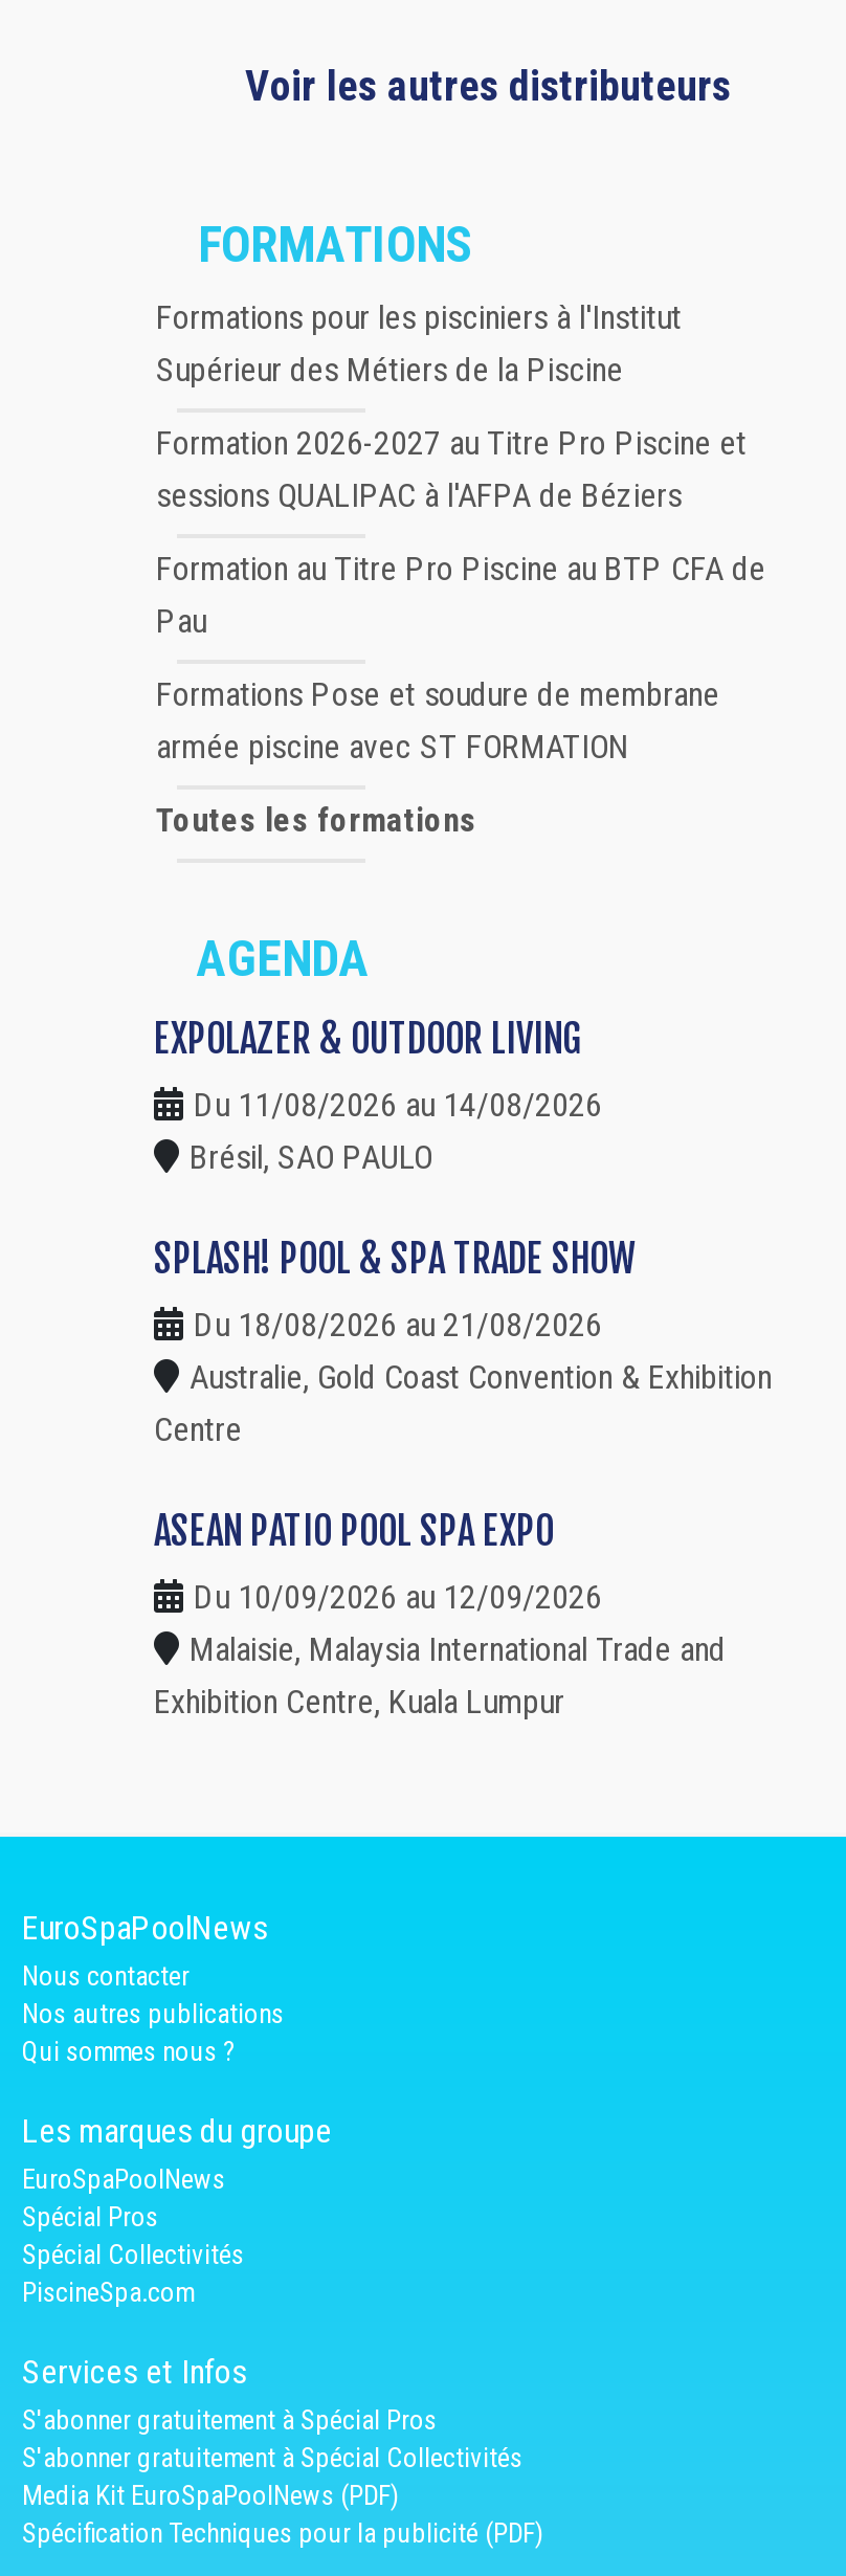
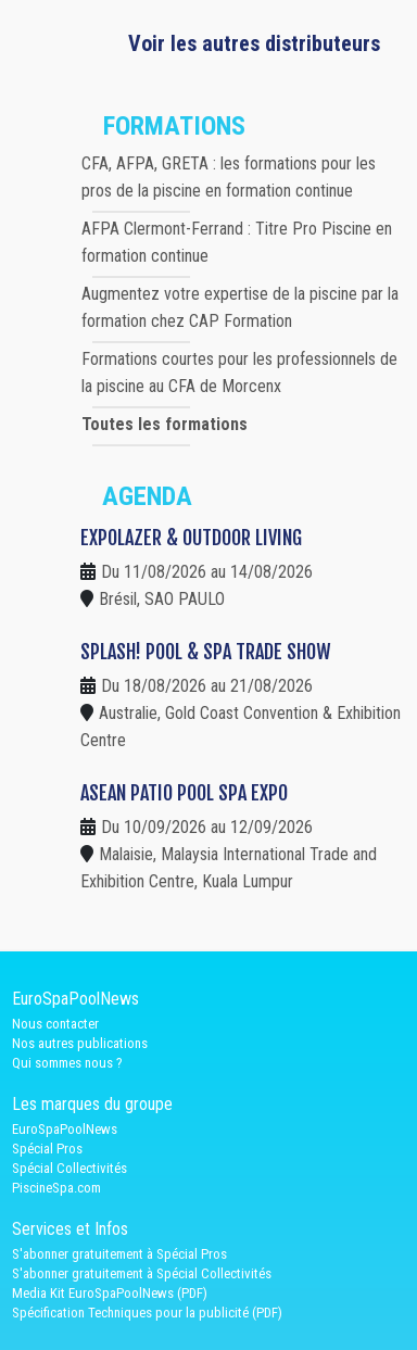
[156,297,682,389] Formations pour les pisciniers à l'Institut | Supérieur des Métiers de la Piscine -> [81,153,376,201] CFA, AFPA, GRETA : les formations pour les | pros de la piscine en formation continue
[156,423,747,515] Formation 2026-2027 au Titre Pro Piscine et | sessions QUALIPAC à l'AFPA de Béziers -> [81,218,392,266] AFPA Clermont-Ferrand : Titre Pro Piscine en | formation continue
[156,548,765,640] Formation au Titre Pro Piscine au BTP CFA de | Pau -> [81,283,399,331] Augmentez votre expertise de la piscine par la | formation chez CAP Formation
[156,674,719,766] Formations Pose et soudure de membrane | armée piscine avec ST FORMATION -> [81,348,397,396] Formations courtes pour les professionnels de | la piscine au CFA de Morcenx

